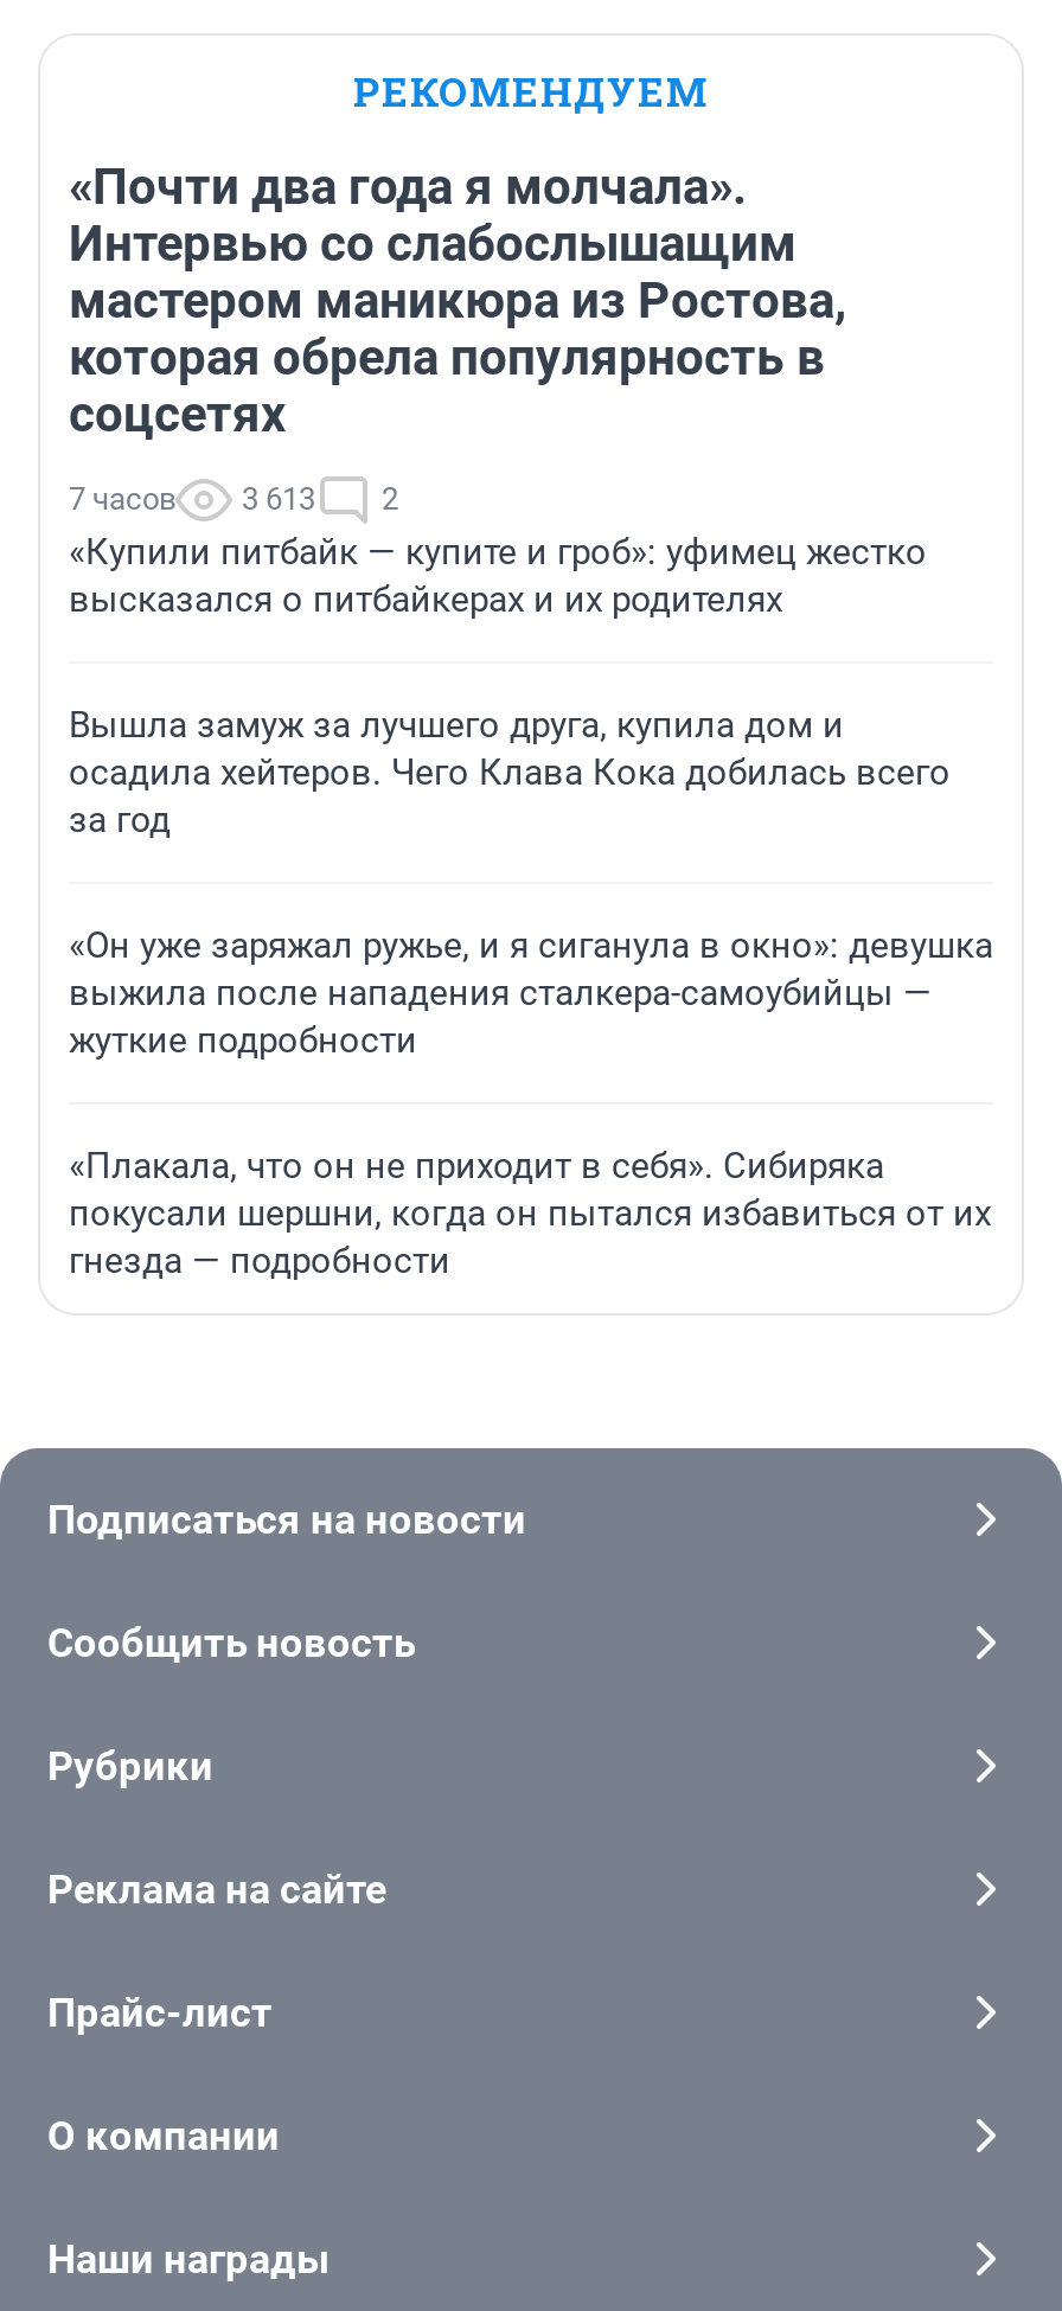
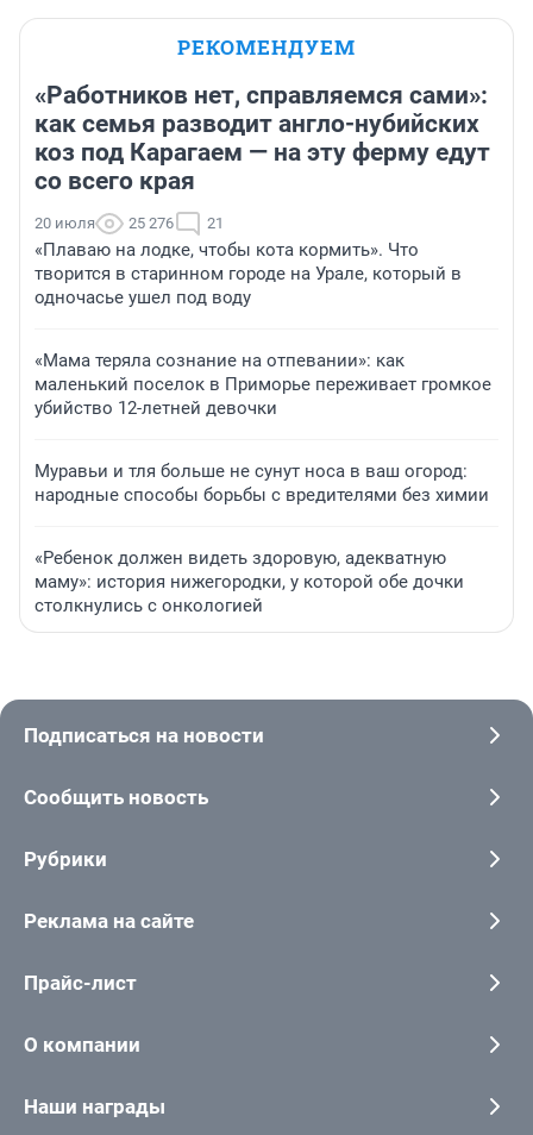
[69,160,846,444] «Почти два года я молчала». | Интервью со слабослышащим | мастером маникюра из Ростова, | которая обрела популярность в | соцсетях -> [35,81,490,196] «Работников нет, справляемся сами»: | как семья разводит англо-нубийских | коз под Карагаем — на эту ферму едут | со всего края
[69,482,927,622] 7 часов | 3 613 | 2 | «Купили питбайк — купите и гроб»: уфимец жестко | высказался о питбайкерах и их родителях -> [35,215,462,309] 20 июля | 25 276 | 21 | «Плаваю на лодке, чтобы кота кормить». Что | творится в старинном городе на Урале, который в | одночасье ушел под воду
[69,705,951,842] Вышла замуж за лучшего друга, купила дом и | осадила хейтеров. Чего Клава Кока добилась всего | за год -> [35,350,491,419] «Мама теряла сознание на отпевании»: как | маленький поселок в Приморье переживает громкое | убийство 12-летней девочки
[69,925,993,1063] «Он уже заряжал ружье, и я сиганула в окно»: девушка | выжила после нападения сталкера-самоубийцы — | жуткие подробности -> [35,461,489,506] Муравьи и тля больше не сунут носа в ваш огород: | народные способы борьбы с вредителями без химии
[69,1146,991,1283] «Плакала, что он не приходит в себя». Сибиряка | покусали шершни, когда он пытался избавиться от их | гнезда — подробности -> [35,548,464,617] «Ребенок должен видеть здоровую, адекватную | маму»: история нижегородки, у которой обе дочки | столкнулись с онкологией

